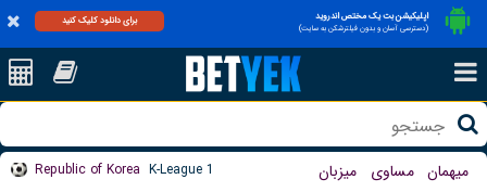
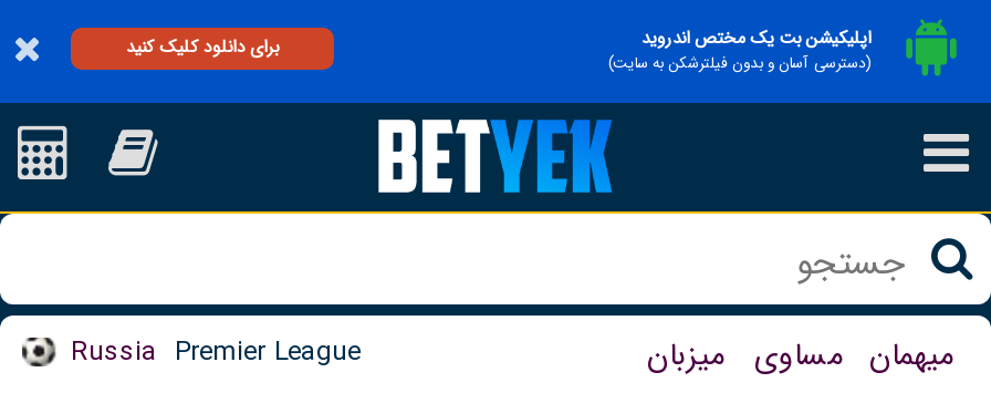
[35,159,214,180] Republic of Korea K-League 1 -> [71,331,361,373] Russia Premier League

